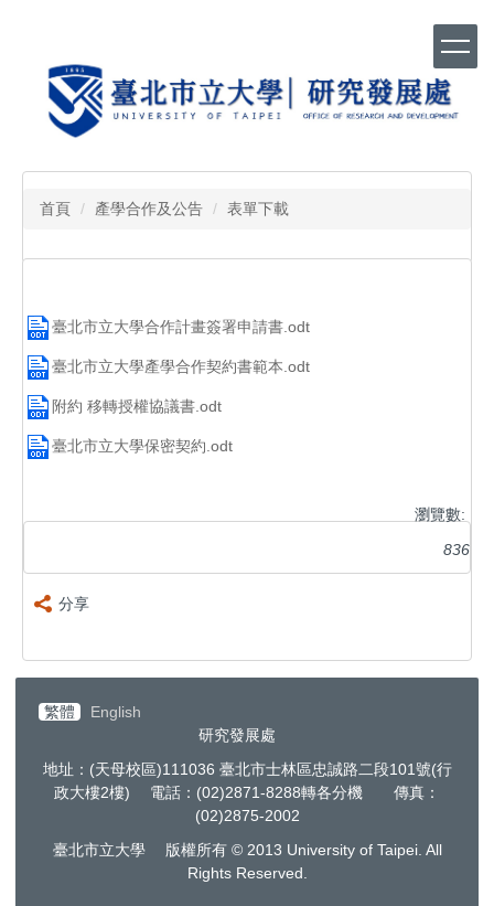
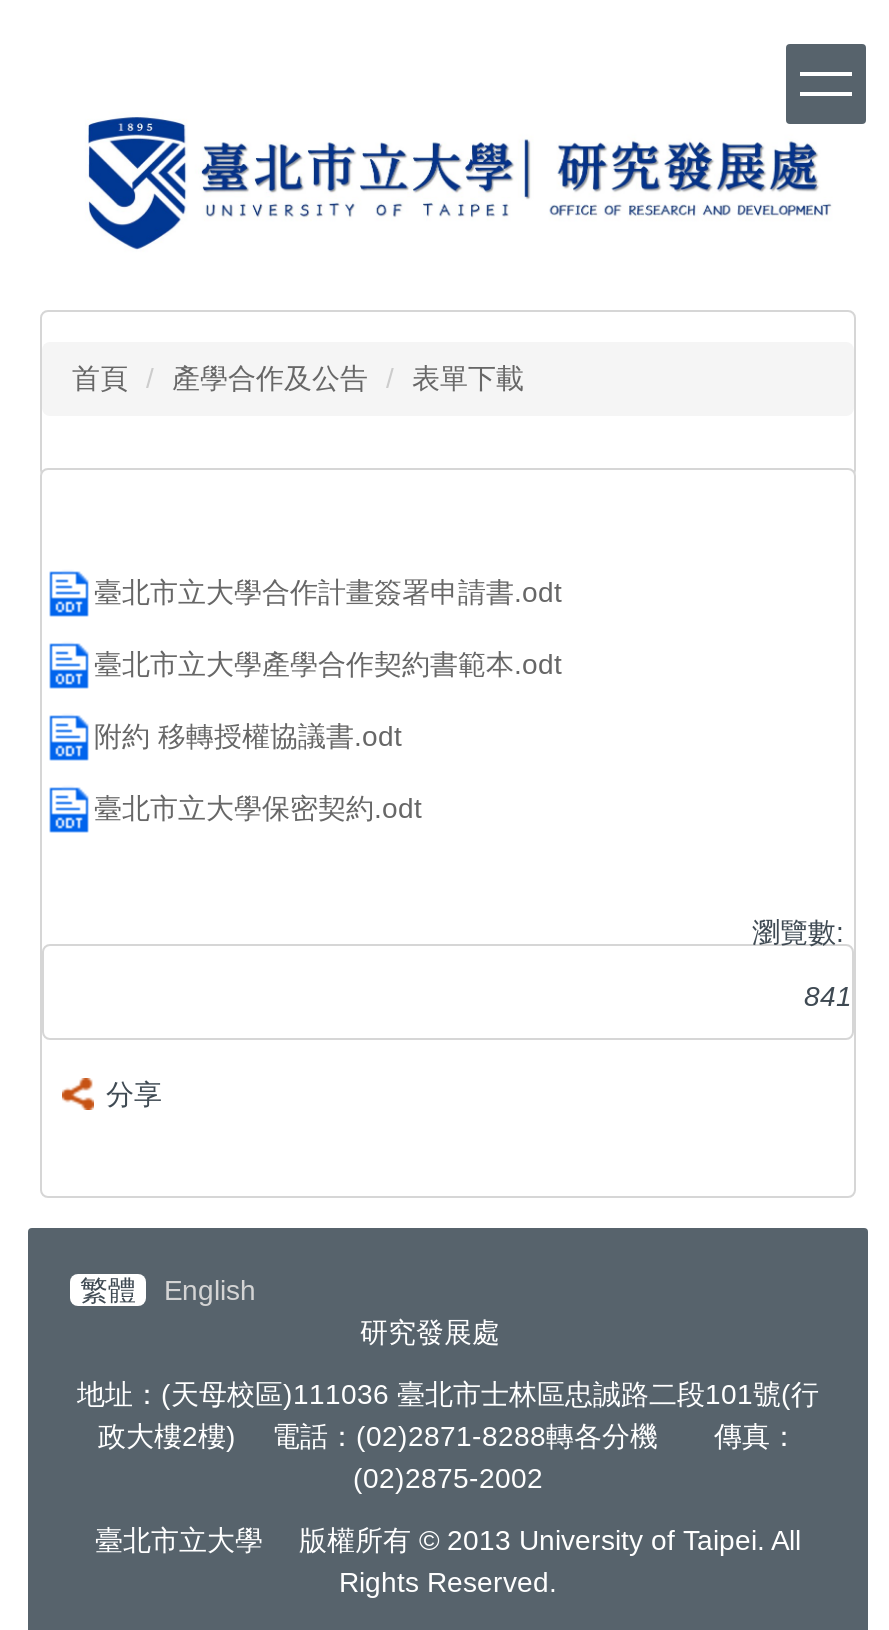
[443,541,470,559] 836 -> [804,981,852,1013] 841

